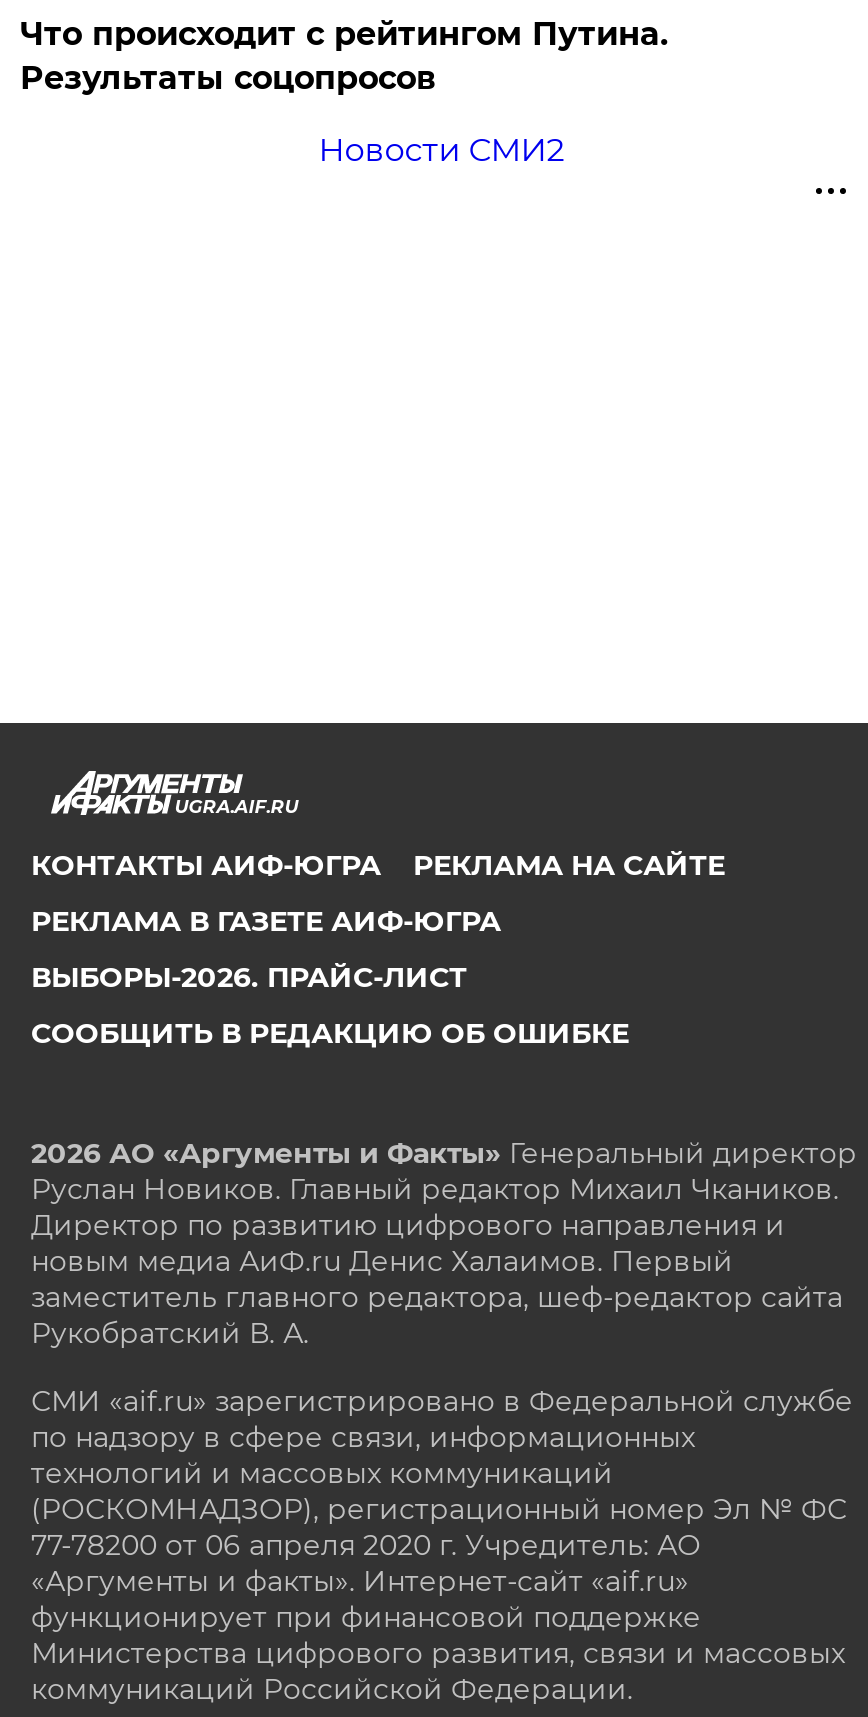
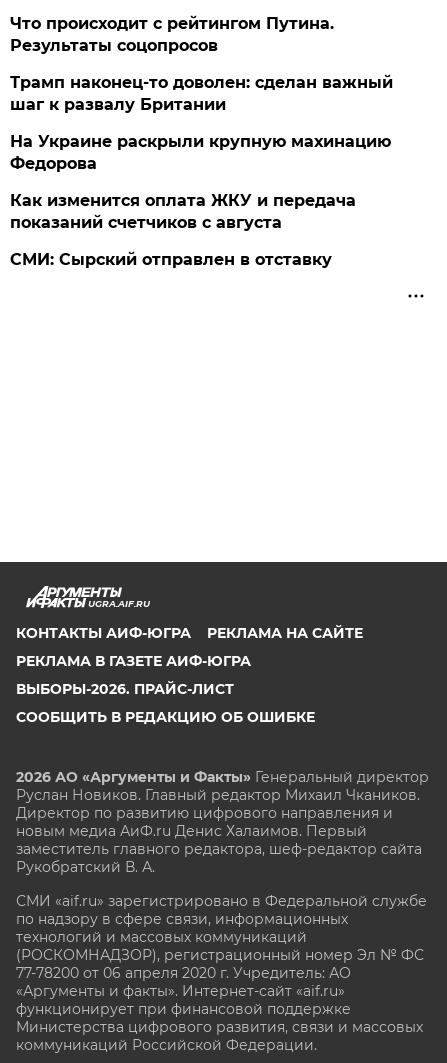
[318,131,564,169] Новости СМИ2 -> [10,73,393,269] Трамп наконец-то доволен: сделан важный | шаг к развалу Британии | На Украине раскрыли крупную махинацию | Федорова | Как изменится оплата ЖКУ и передача | показаний счетчиков с августа | СМИ: Сырский отправлен в отставку

